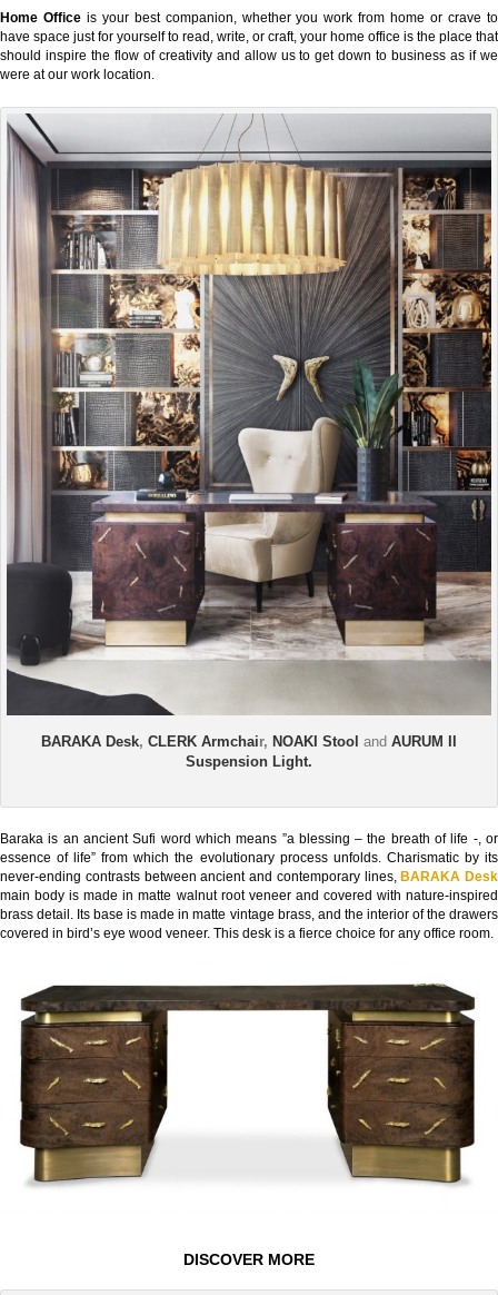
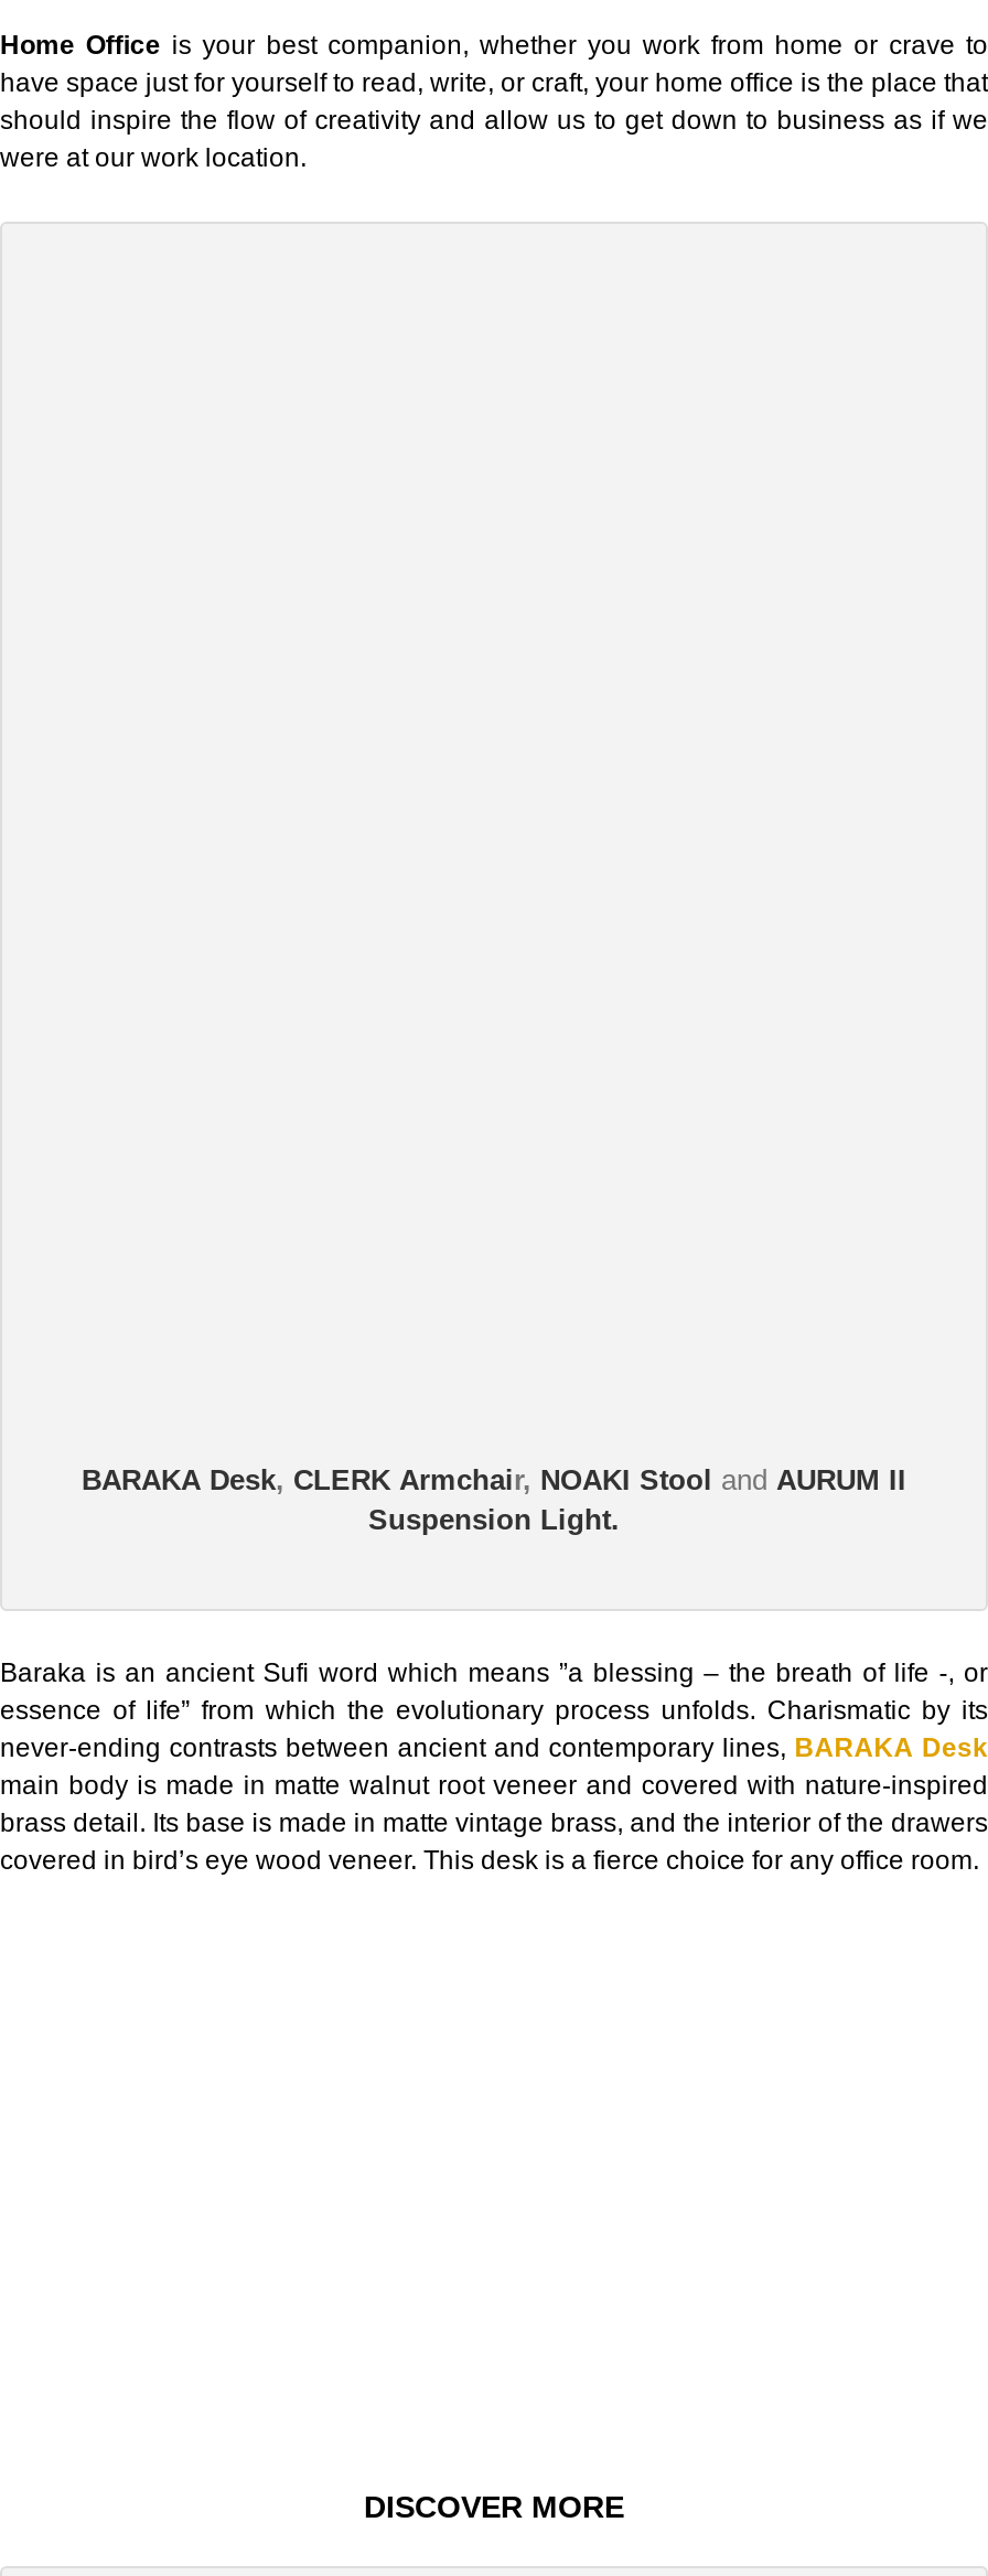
[6,112,492,716] [image] -> none
[19,982,476,1187] [image] -> none

